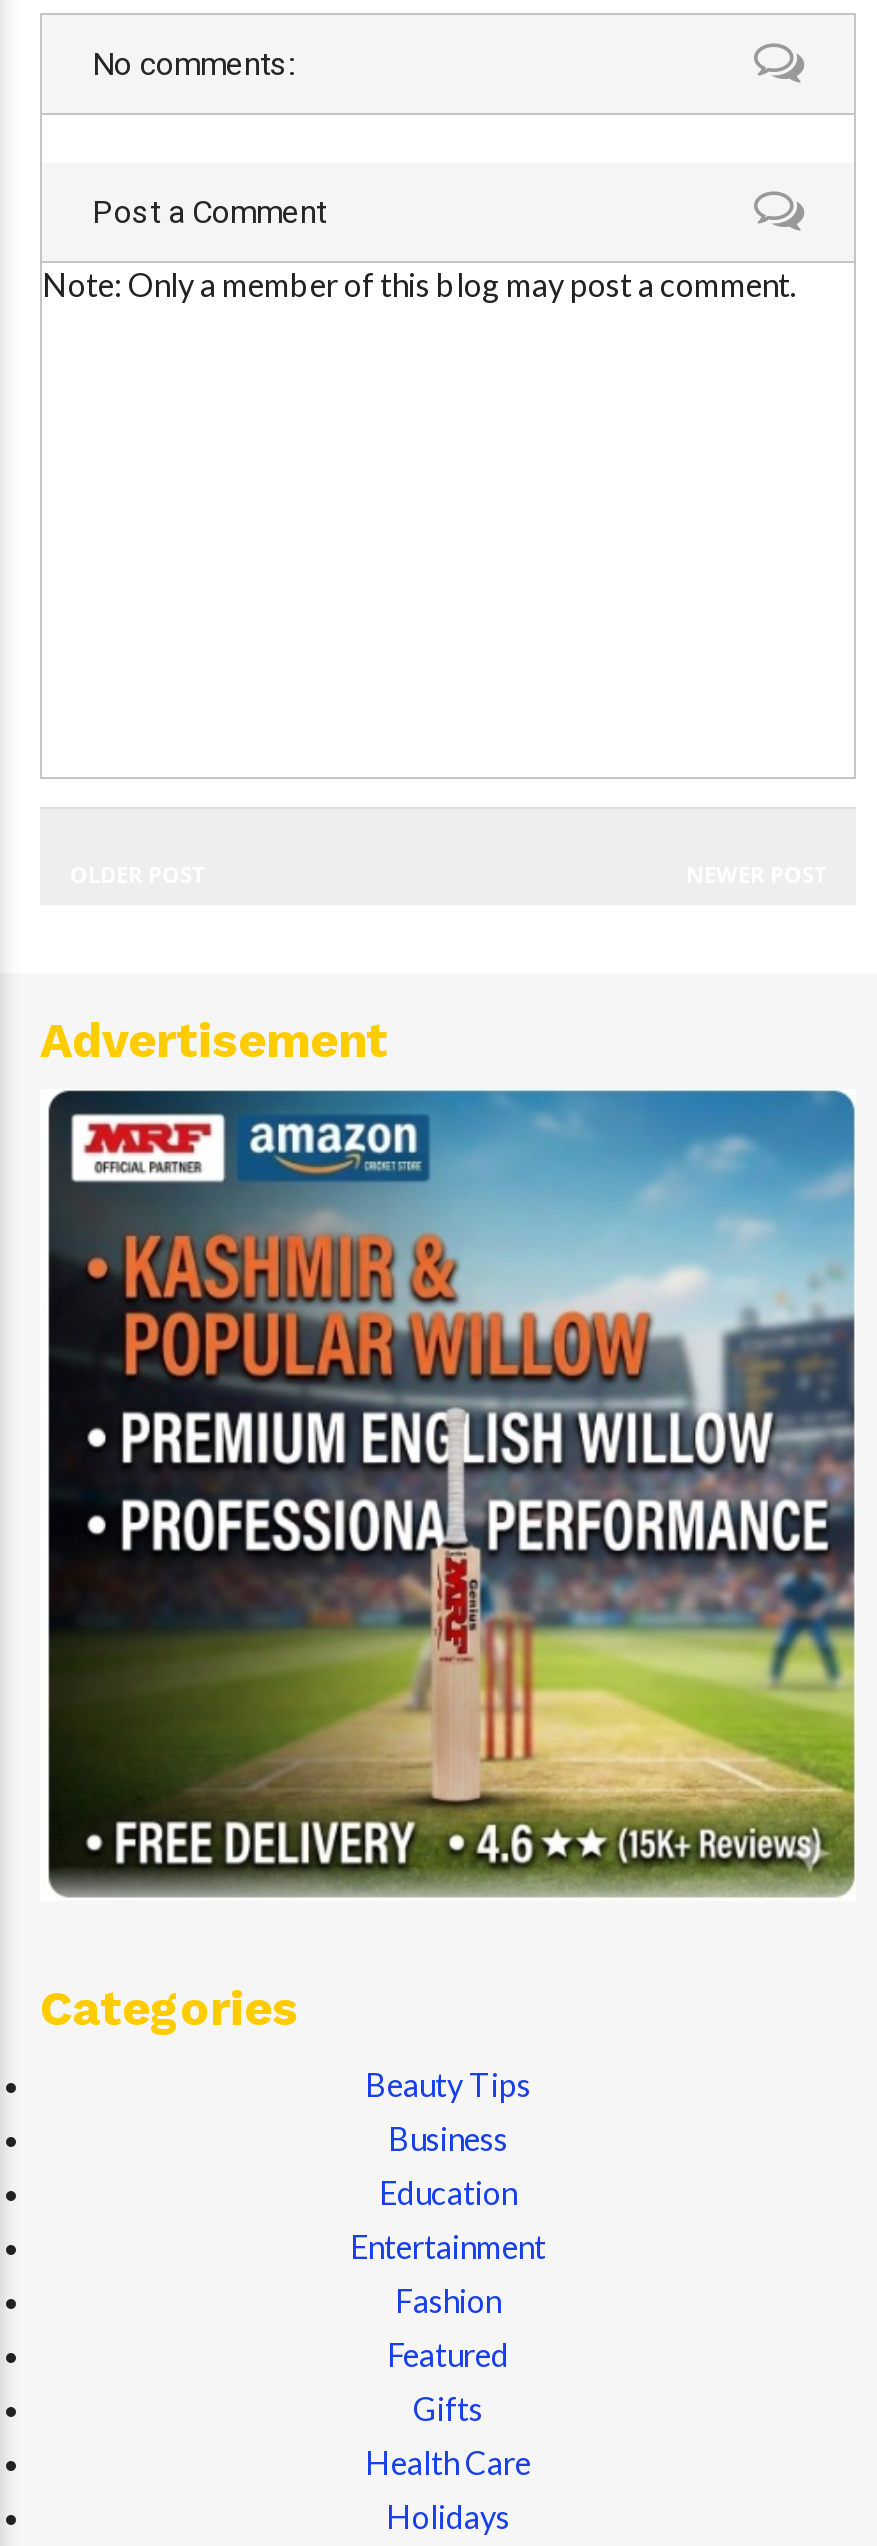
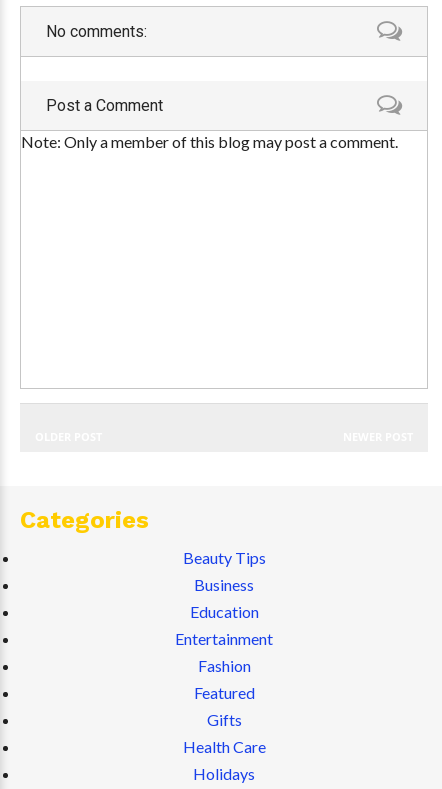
[40,1014,388,1070] Advertisement -> none
[46,1087,856,1897] [image] -> none

